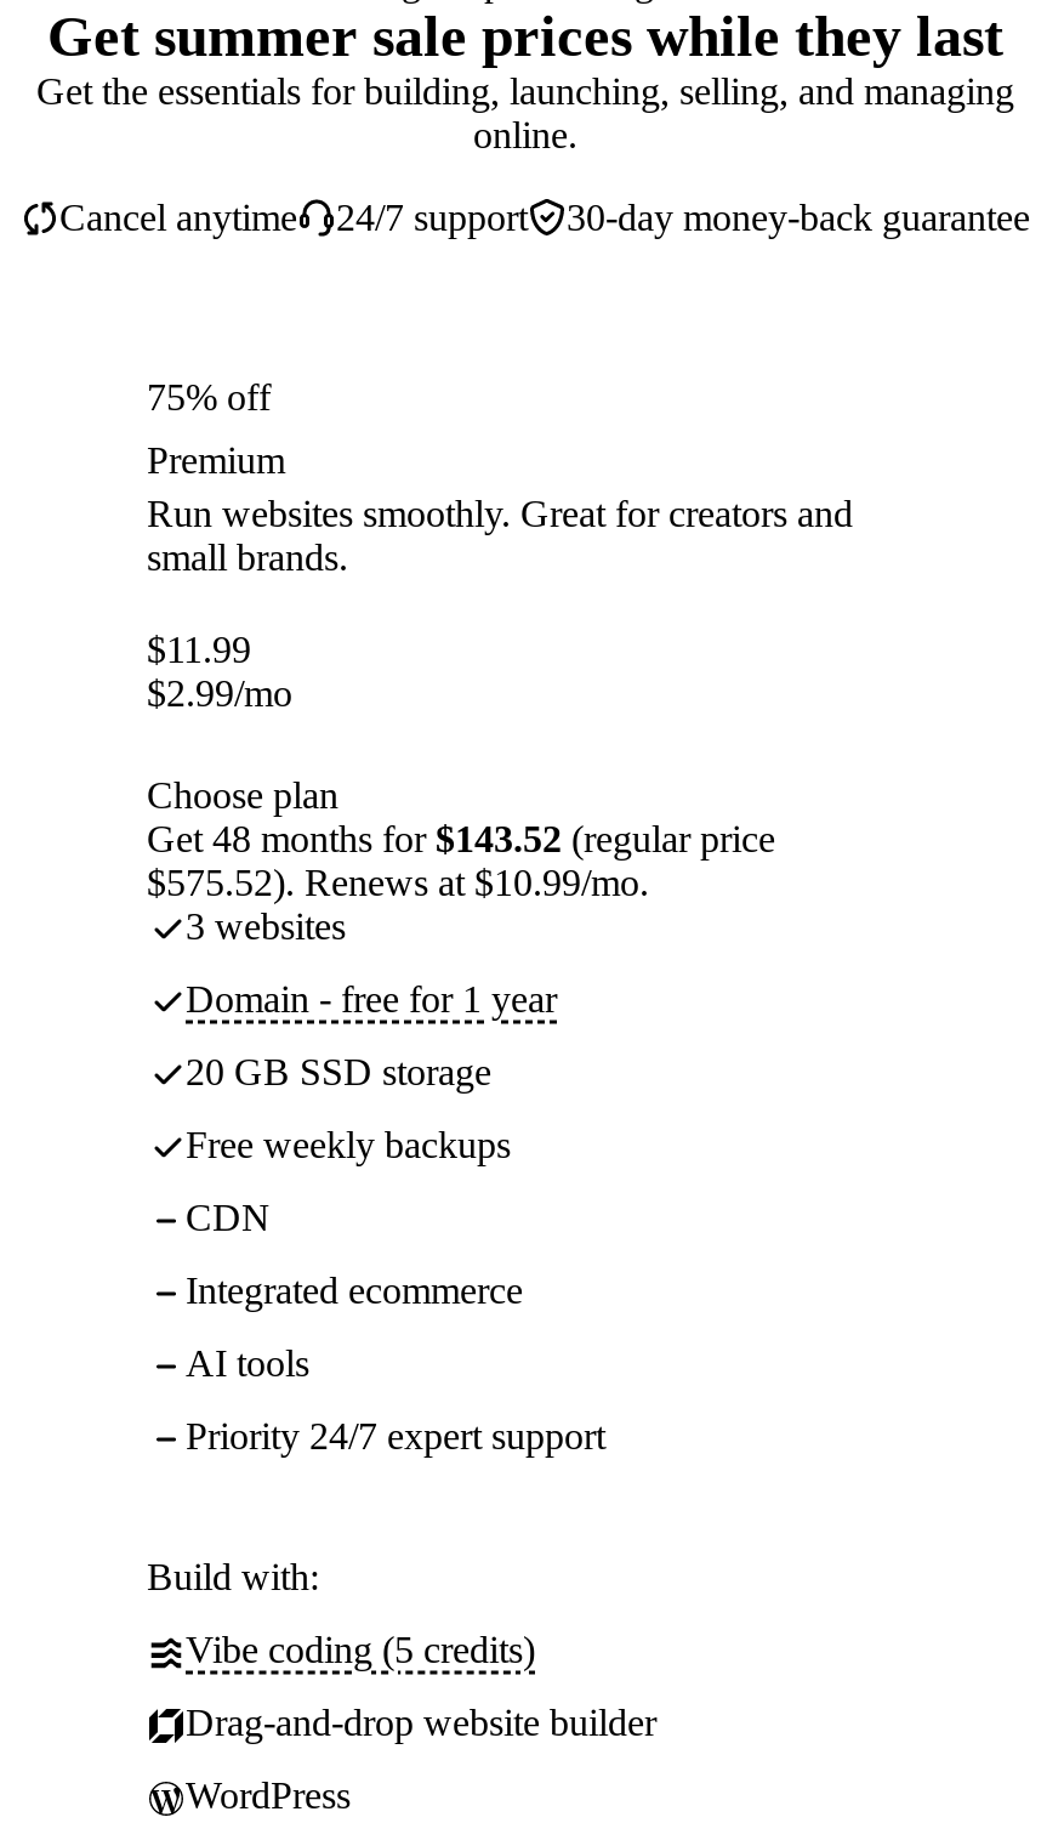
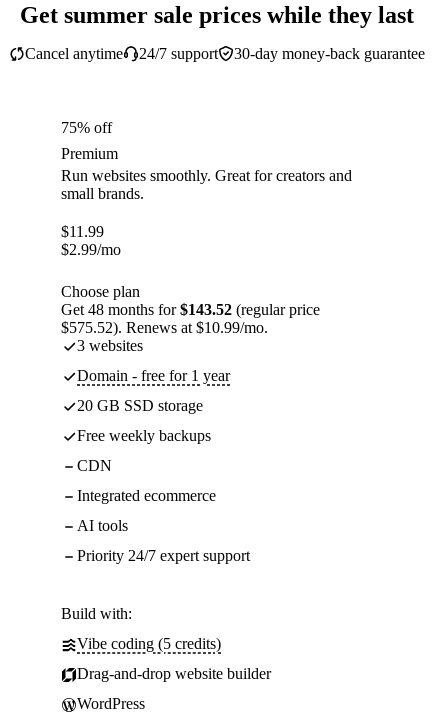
[36,71,1014,156] Get the essentials for building, launching, selling, and managing | online. -> none

